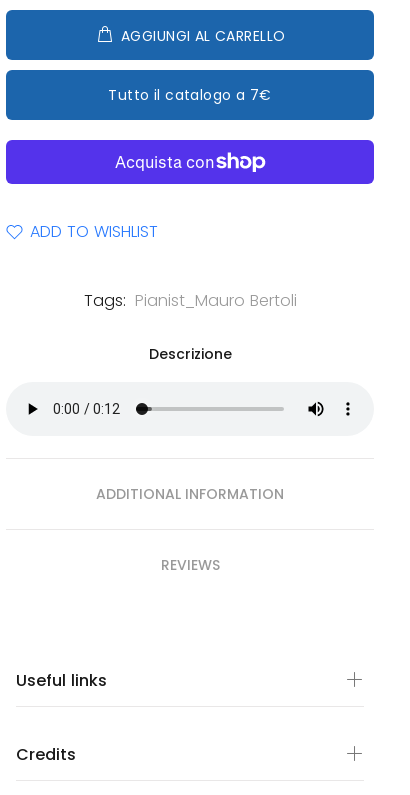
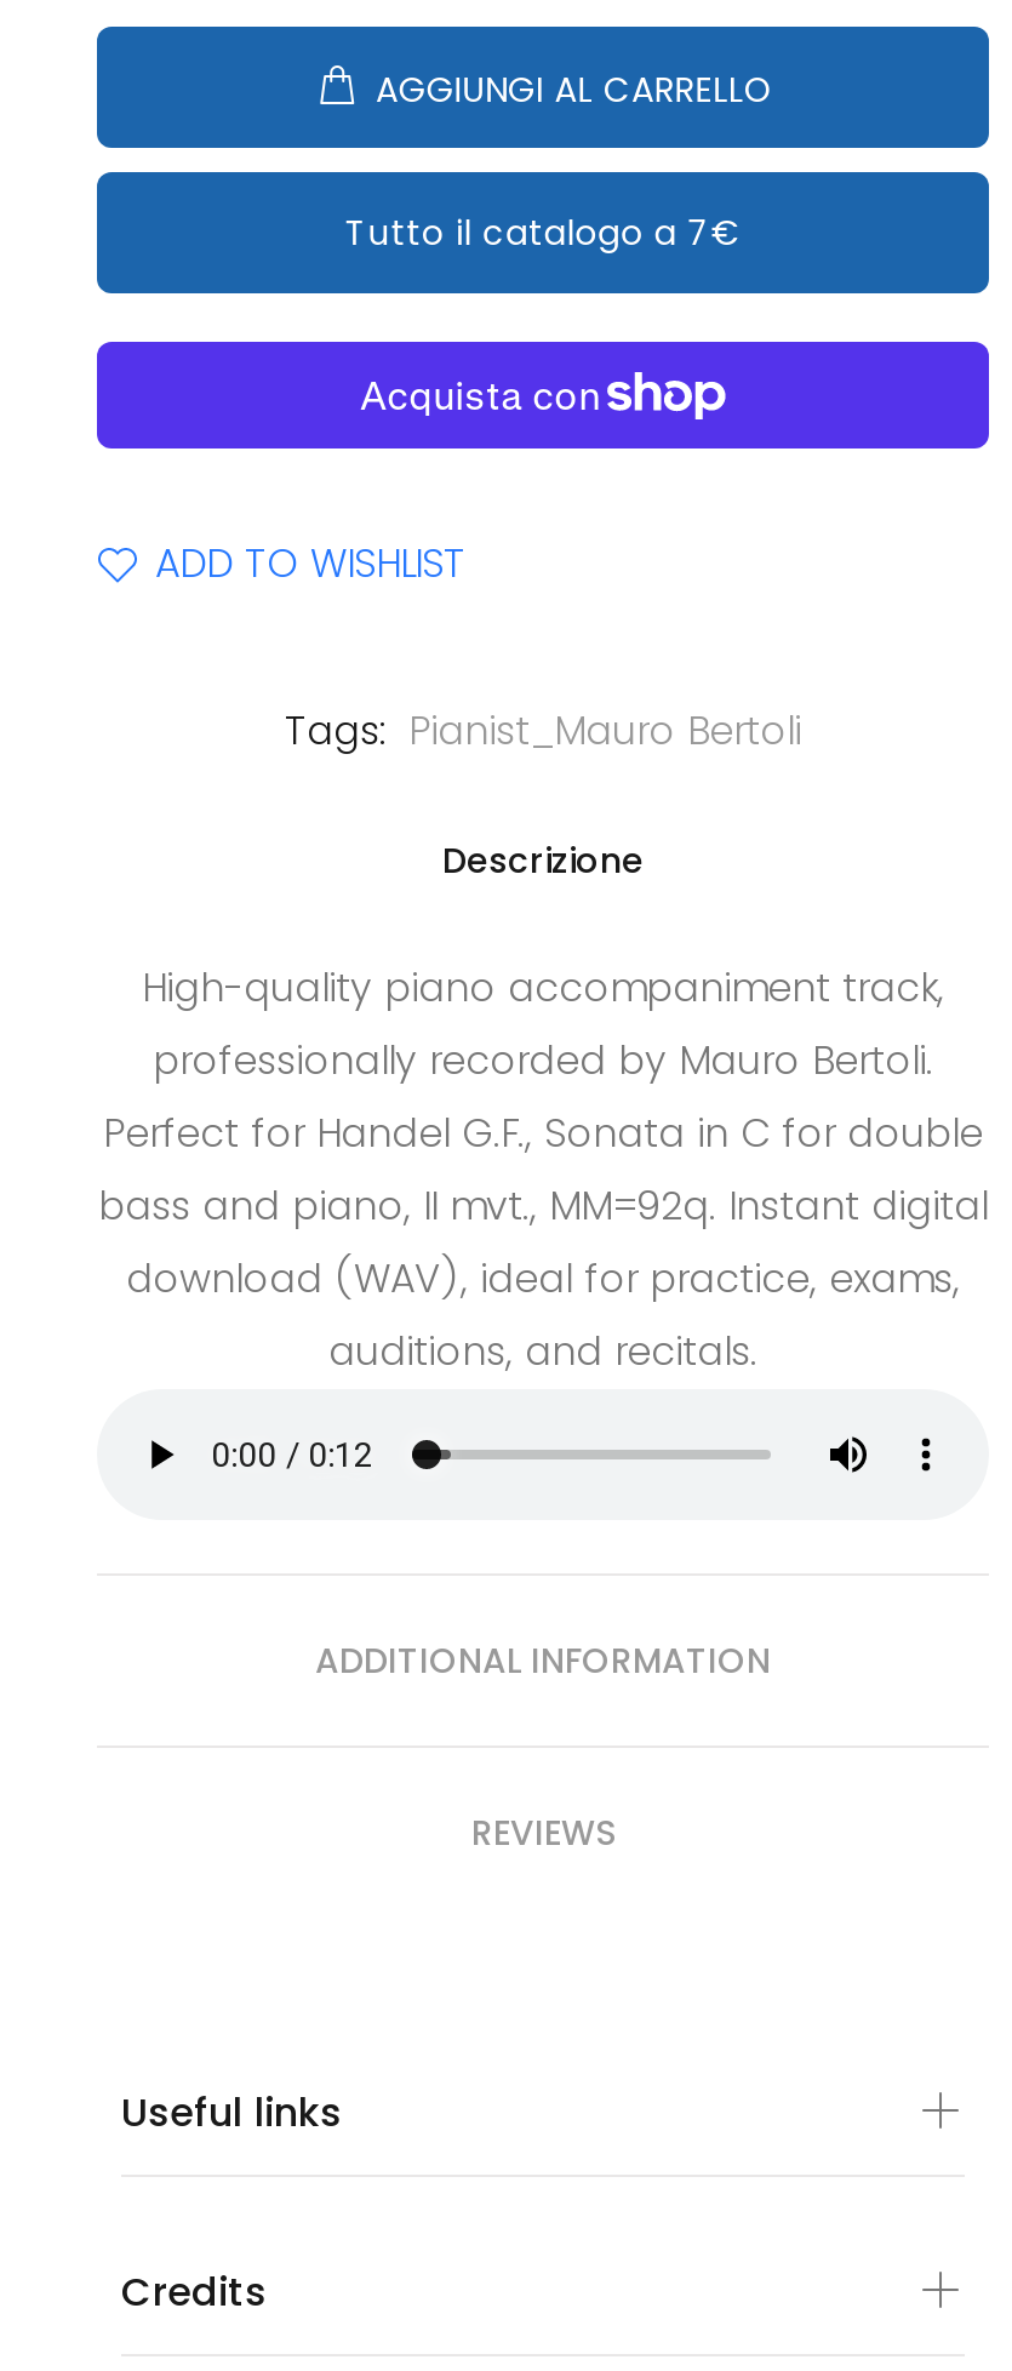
none -> [98,961,988,1380] High-quality piano accompaniment track, | professionally recorded by Mauro Bertoli. | Perfect for Handel G.F., Sonata in C for double | bass and piano, II mvt., MM=92q. Instant digital | download (WAV), ideal for practice, exams, | auditions, and recitals.

